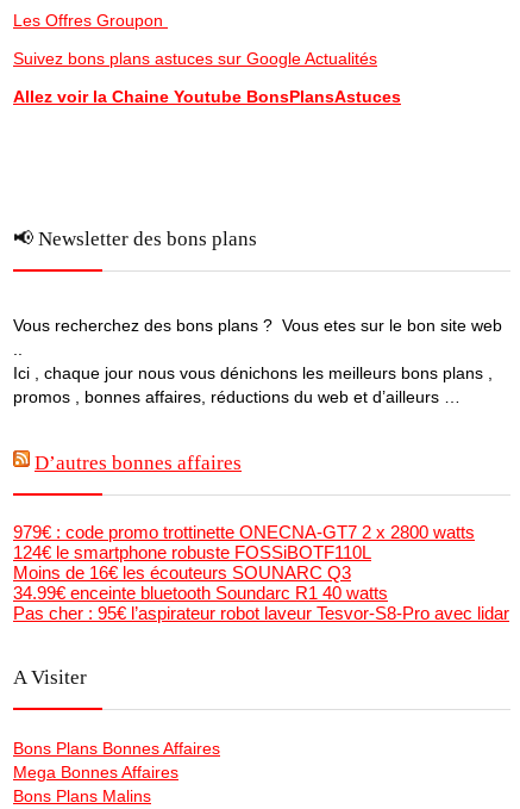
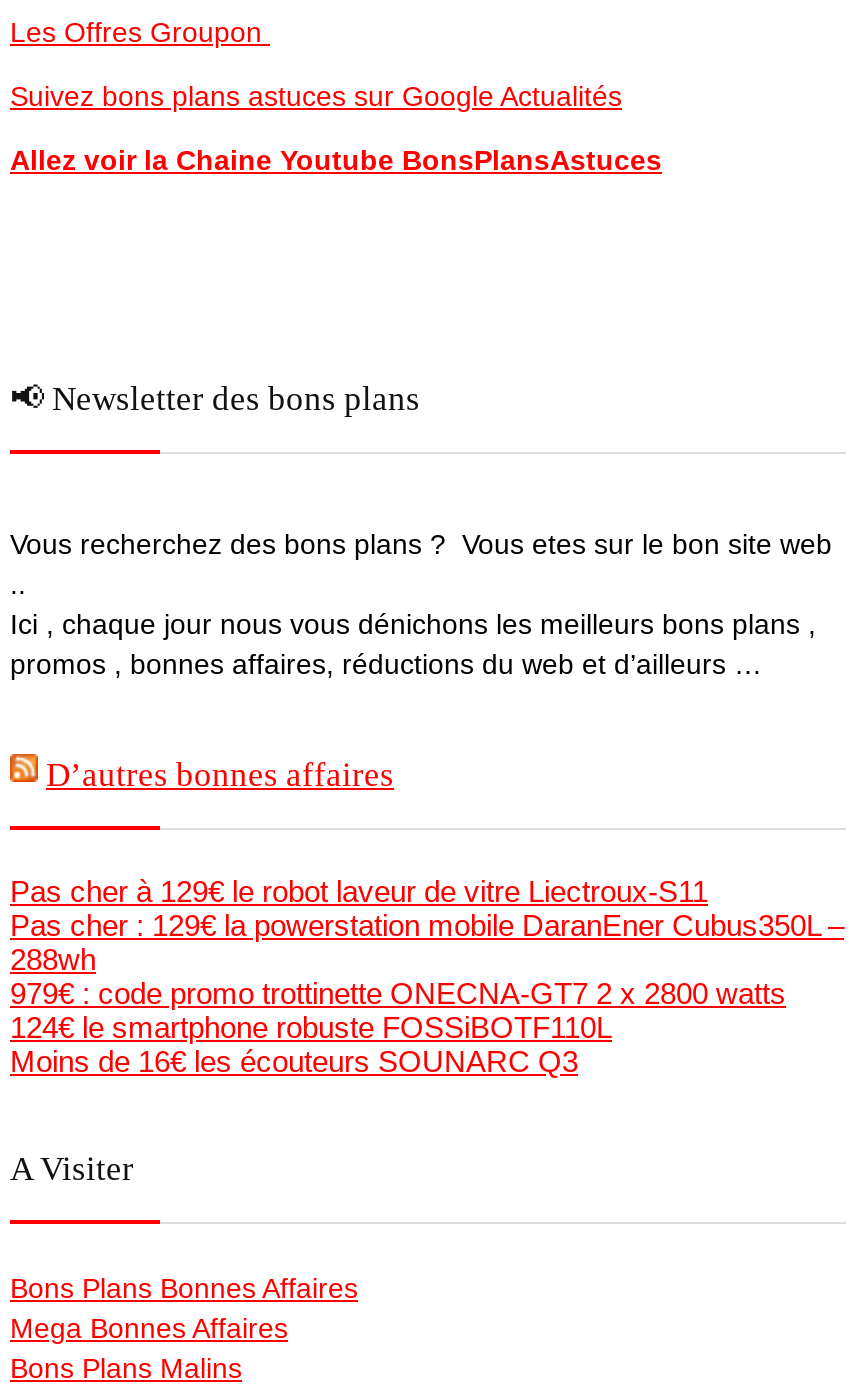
none -> [10,873,844,975] Pas cher à 129€ le robot laveur de vitre Liectroux-S11 | Pas cher : 129€ la powerstation mobile DaranEner Cubus350L – | 288wh
moved [13,521,475,582] -> [10,975,786,1077]: 979€ : code promo trottinette ONECNA-GT7 2 x 2800 watts | 124€ le smartphone robuste FOSSiBOTF110L | Moins de 16€ les écouteurs SOUNARC Q3
[13,582,509,623] 34.99€ enceinte bluetooth Soundarc R1 40 watts | Pas cher : 95€ l’aspirateur robot laveur Tesvor-S8-Pro avec lidar -> none

